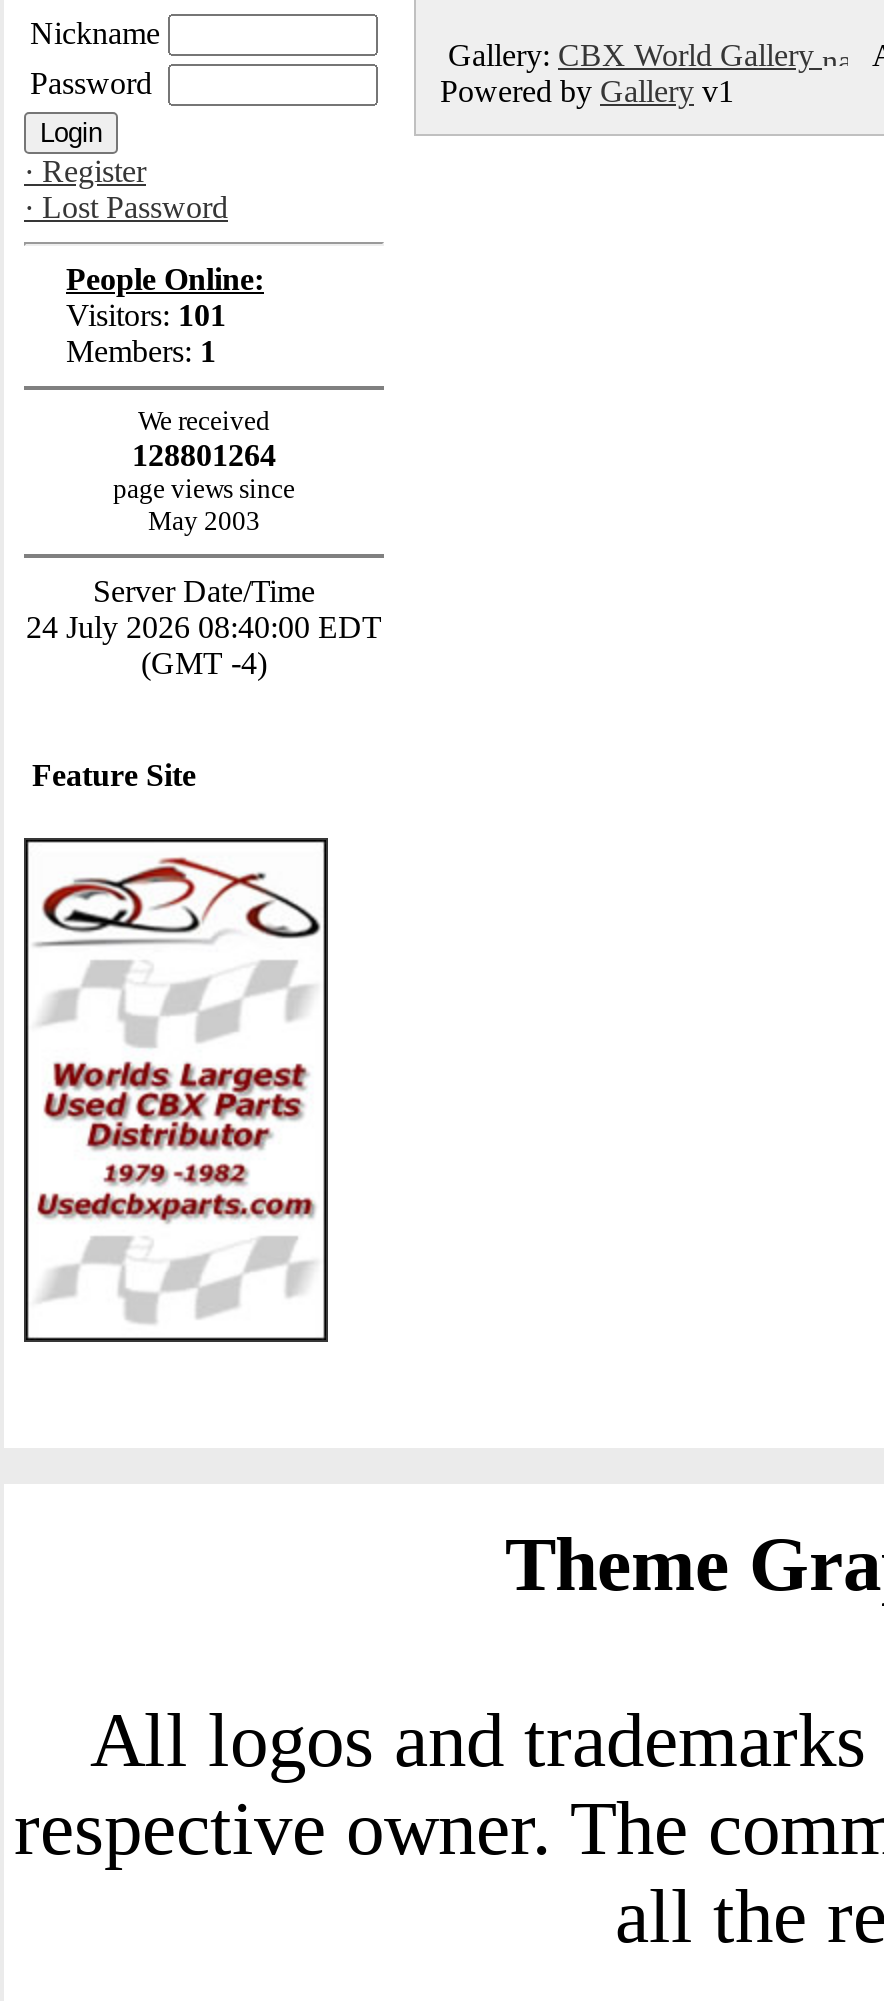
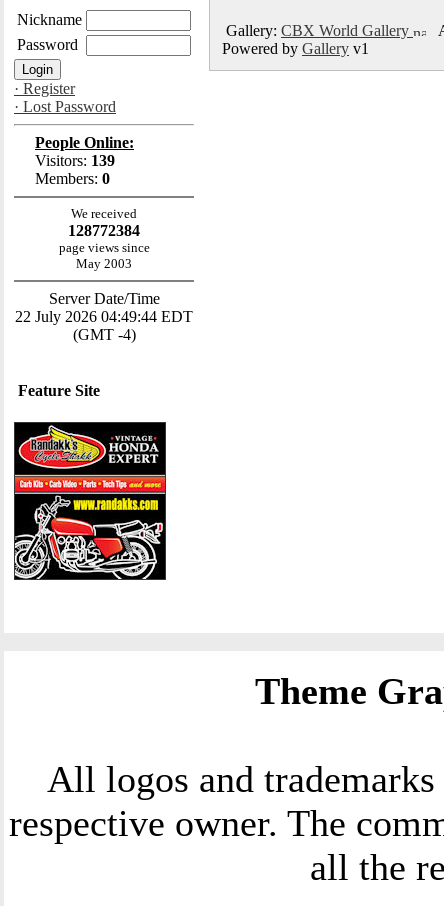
[58,298,226,332] Visitors: 101 -> [31,152,115,169] Visitors: 139
[58,334,216,368] Members: 1 -> [31,170,110,187] Members: 0
[132,438,276,472] 128801264 -> [68,222,140,239] 128772384
[26,610,382,644] 24 July 2026 08:40:00 EDT -> [15,308,193,325] 22 July 2026 04:49:44 EDT
[24,848,328,1338] [image] -> [14,423,166,580] [image]

